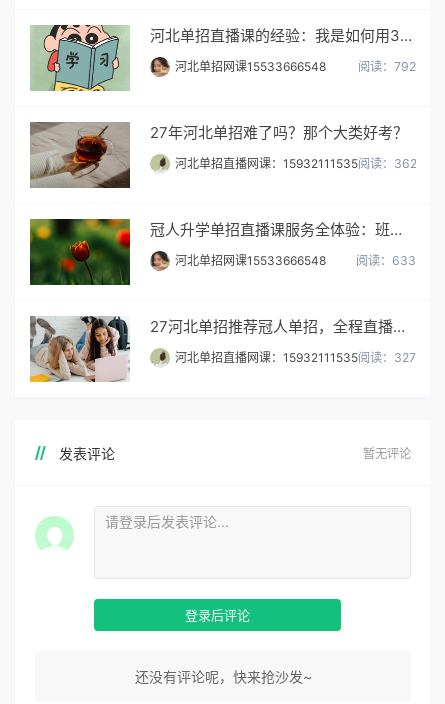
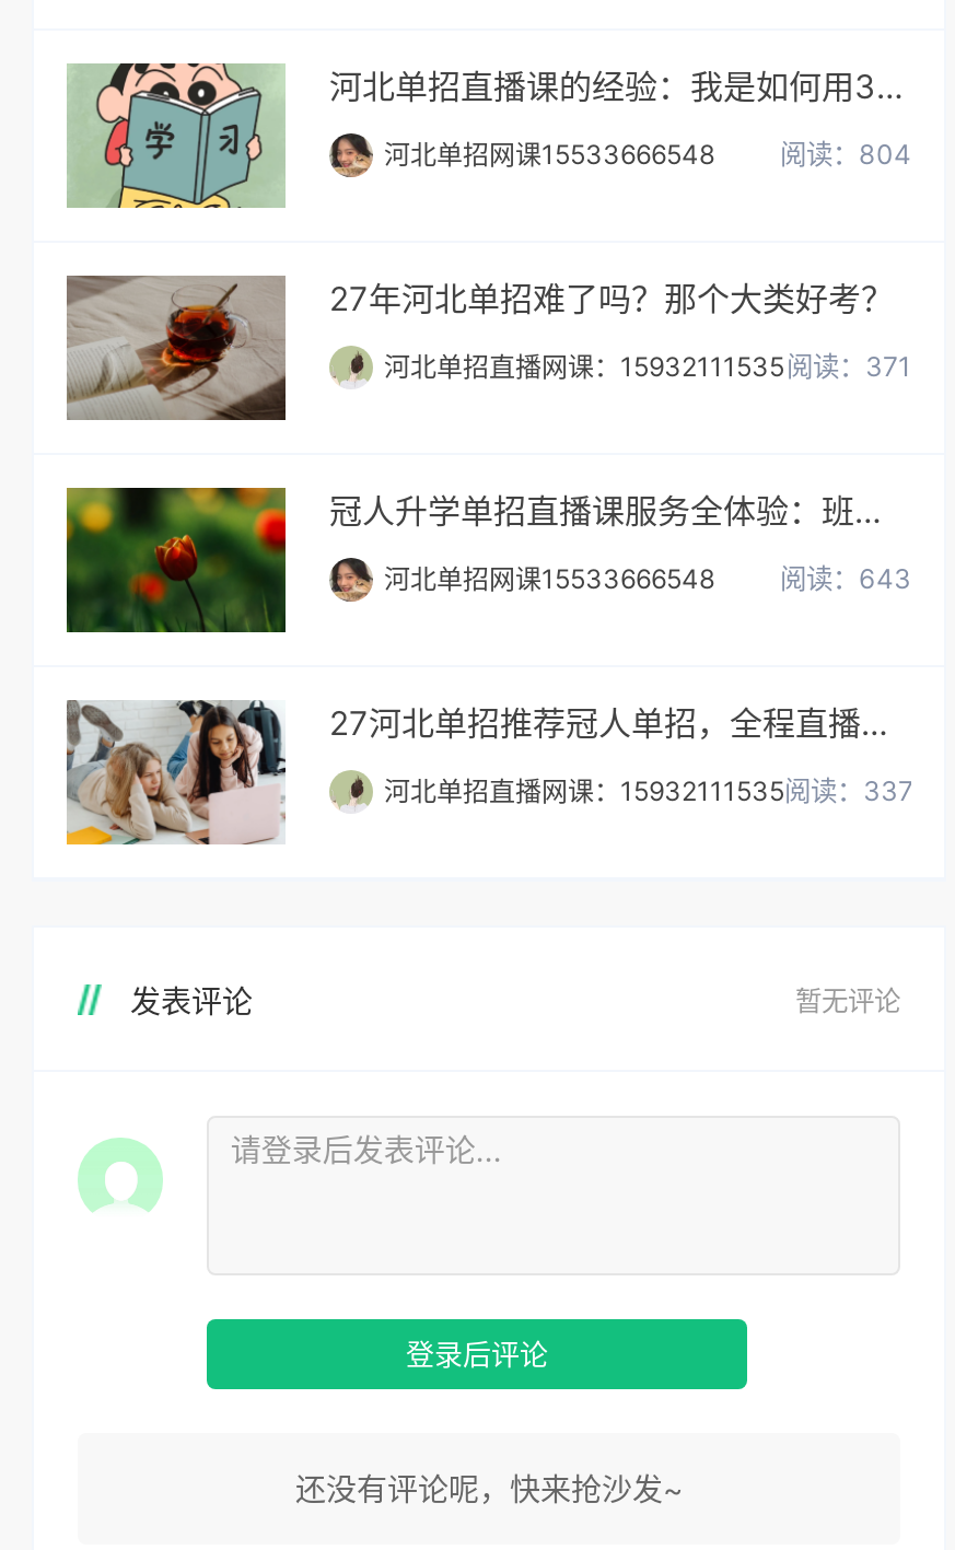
[358,59,416,74] 阅读：792 -> [780,138,911,171] 阅读：804
[175,156,417,171] 河北单招直播网课：15932111535阅读：362 -> [384,350,911,383] 河北单招直播网课：15932111535阅读：371
[175,253,416,268] 河北单招网课15533666548 阅读：633 -> [384,562,911,595] 河北单招网课15533666548 阅读：643
[175,350,416,365] 河北单招直播网课：15932111535阅读：327 -> [384,774,913,807] 河北单招直播网课：15932111535阅读：337

